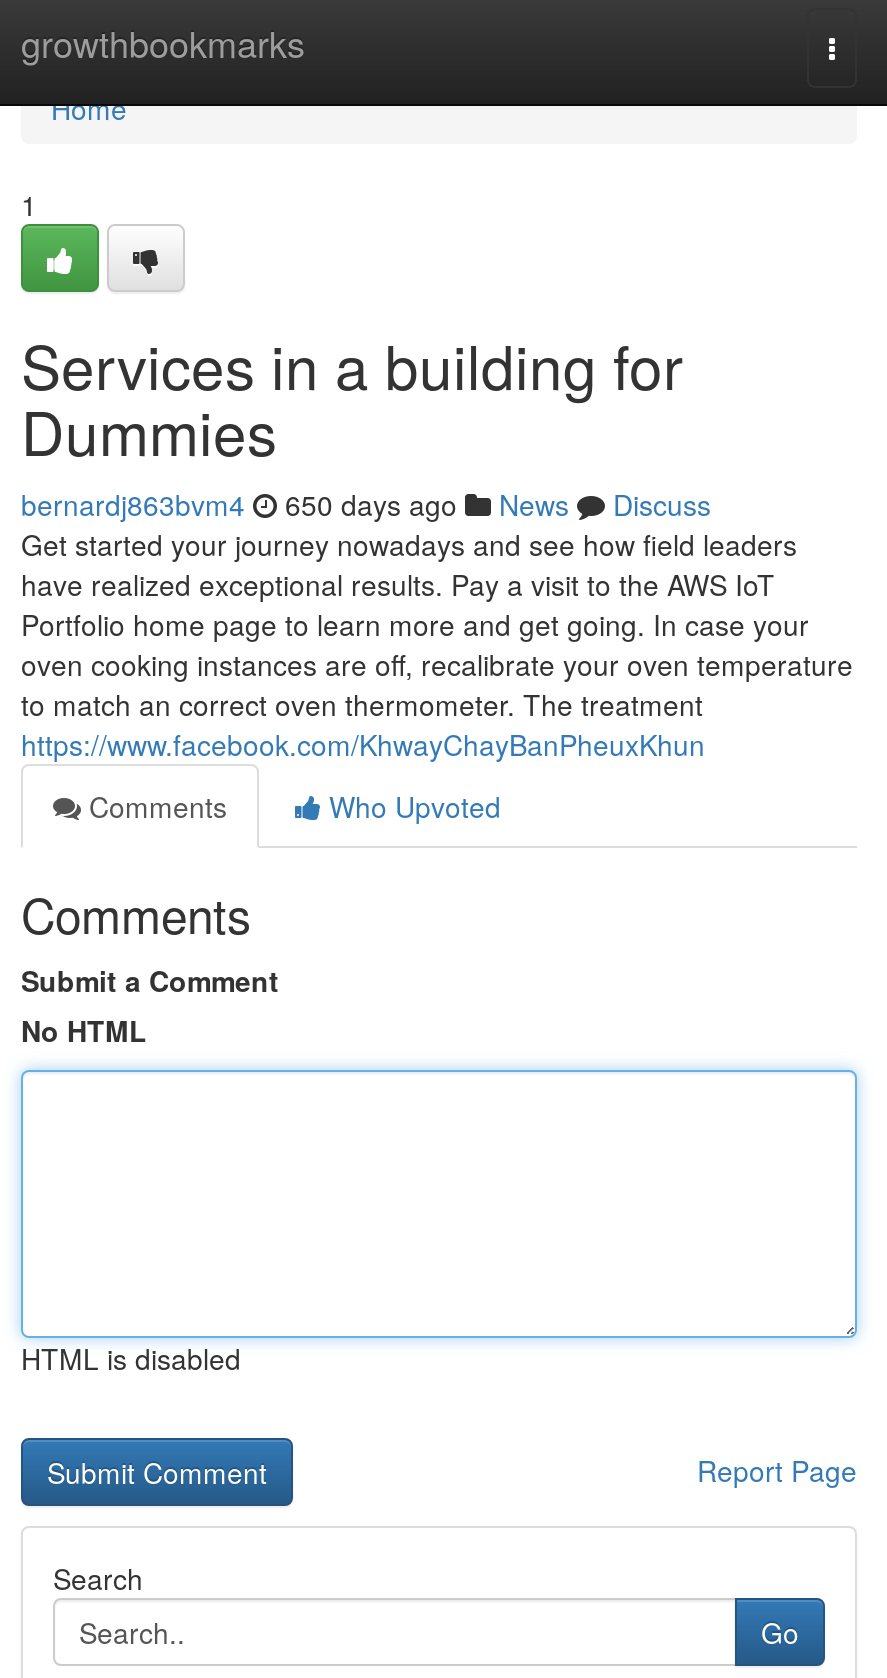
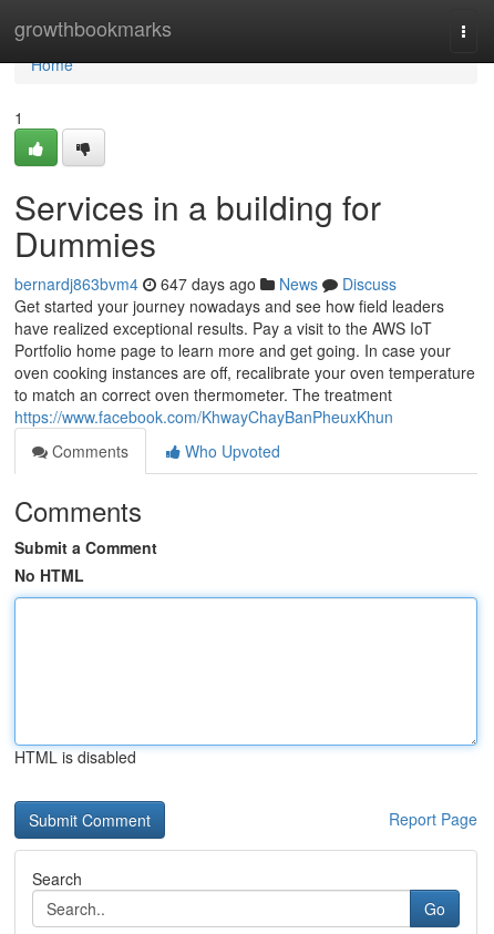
[21,484,711,524] bernardj863bvm4 650 days ago News Discuss -> [14,273,397,295] bernardj863bvm4 647 days ago News Discuss

